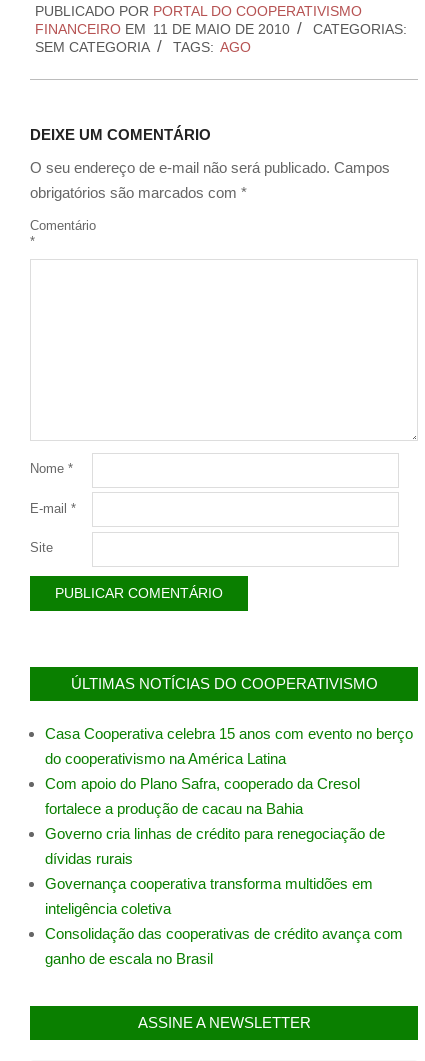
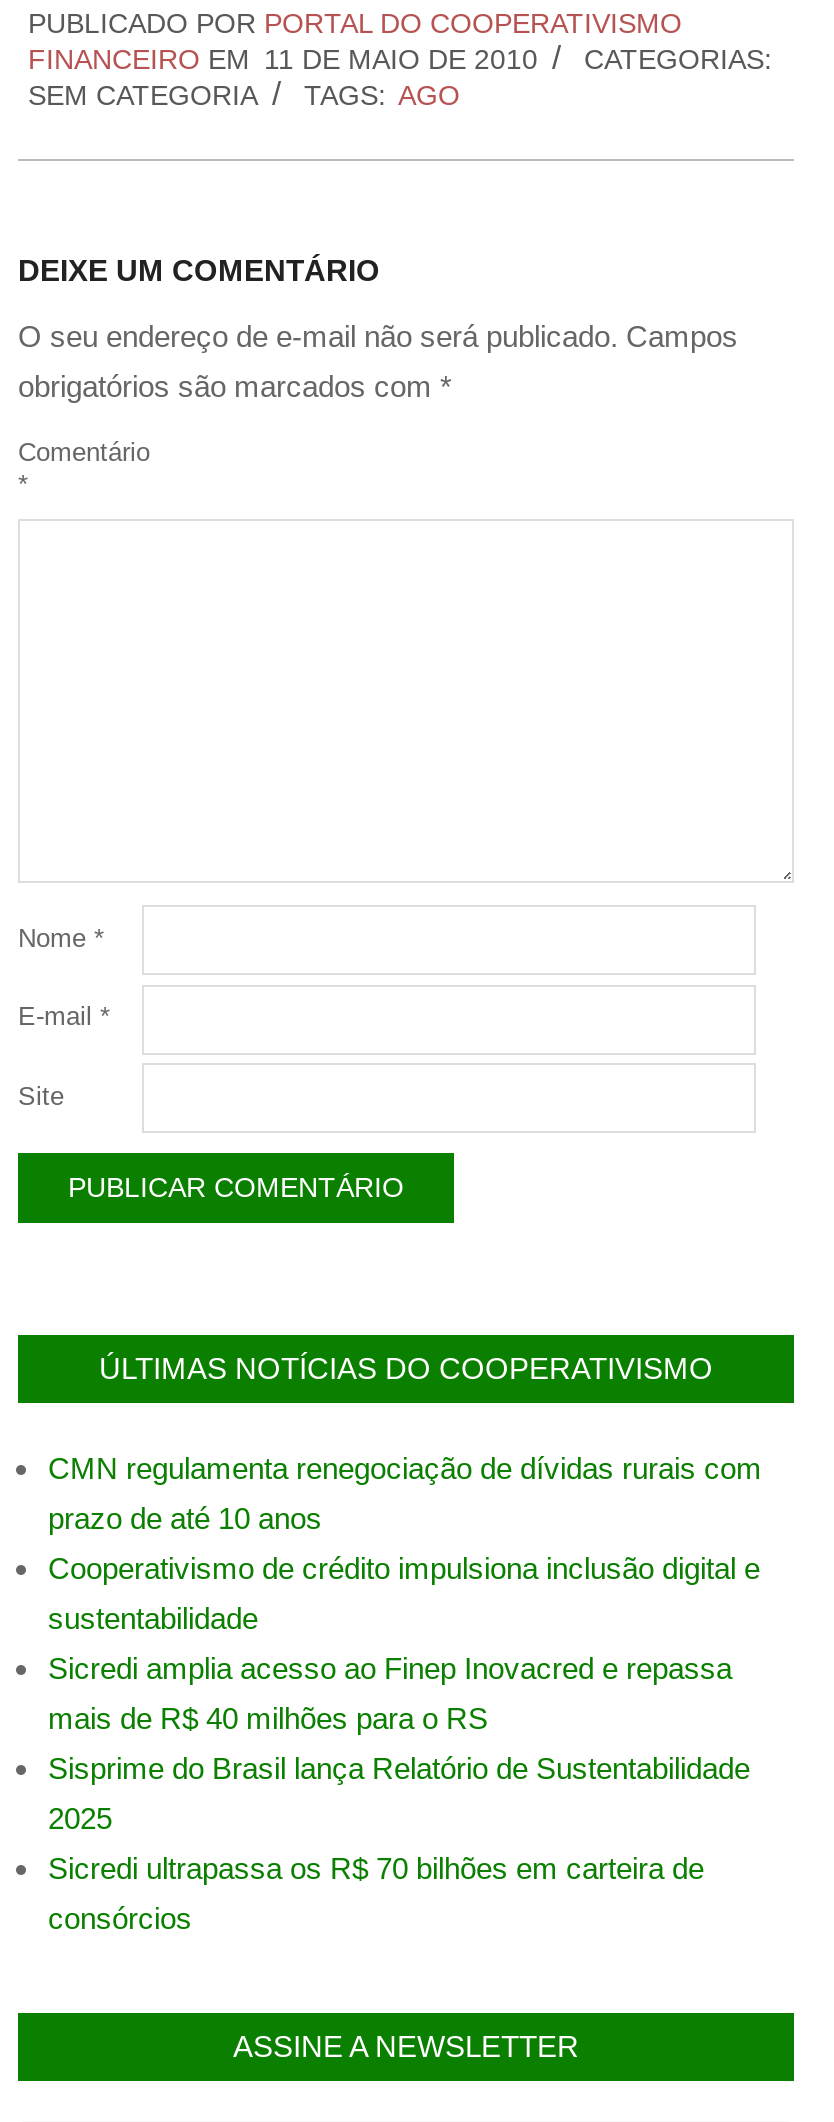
[45,725,413,742] Casa Cooperativa celebra 15 anos com evento no berço -> [48,1450,762,1484] CMN regulamenta renegociação de dívidas rurais com
[45,750,286,767] do cooperativismo na América Latina -> [48,1500,322,1534] prazo de até 10 anos
[45,775,360,792] Com apoio do Plano Safra, cooperado da Cresol -> [48,1550,760,1584] Cooperativismo de crédito impulsiona inclusão digital e
[45,800,303,817] fortalece a produção de cacau na Bahia -> [48,1600,258,1634] sustentabilidade
[45,825,385,842] Governo cria linhas de crédito para renegociação de -> [48,1650,732,1684] Sicredi amplia acesso ao Finep Inovacred e repassa
[45,850,133,867] dívidas rurais -> [48,1700,488,1734] mais de R$ 40 milhões para o RS
[45,875,373,892] Governança cooperativa transforma multidões em -> [48,1750,750,1784] Sisprime do Brasil lança Relatório de Sustentabilidade
[45,900,171,917] inteligência coletiva -> [48,1800,112,1834] 2025
[45,925,403,942] Consolidação das cooperativas de crédito avança com -> [48,1850,704,1884] Sicredi ultrapassa os R$ 70 bilhões em carteira de
[45,950,213,967] ganho de escala no Brasil -> [48,1900,192,1934] consórcios

